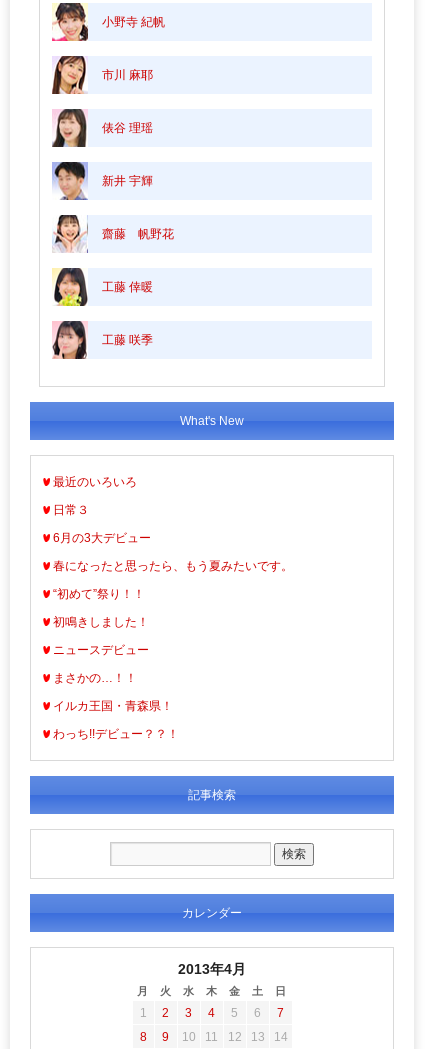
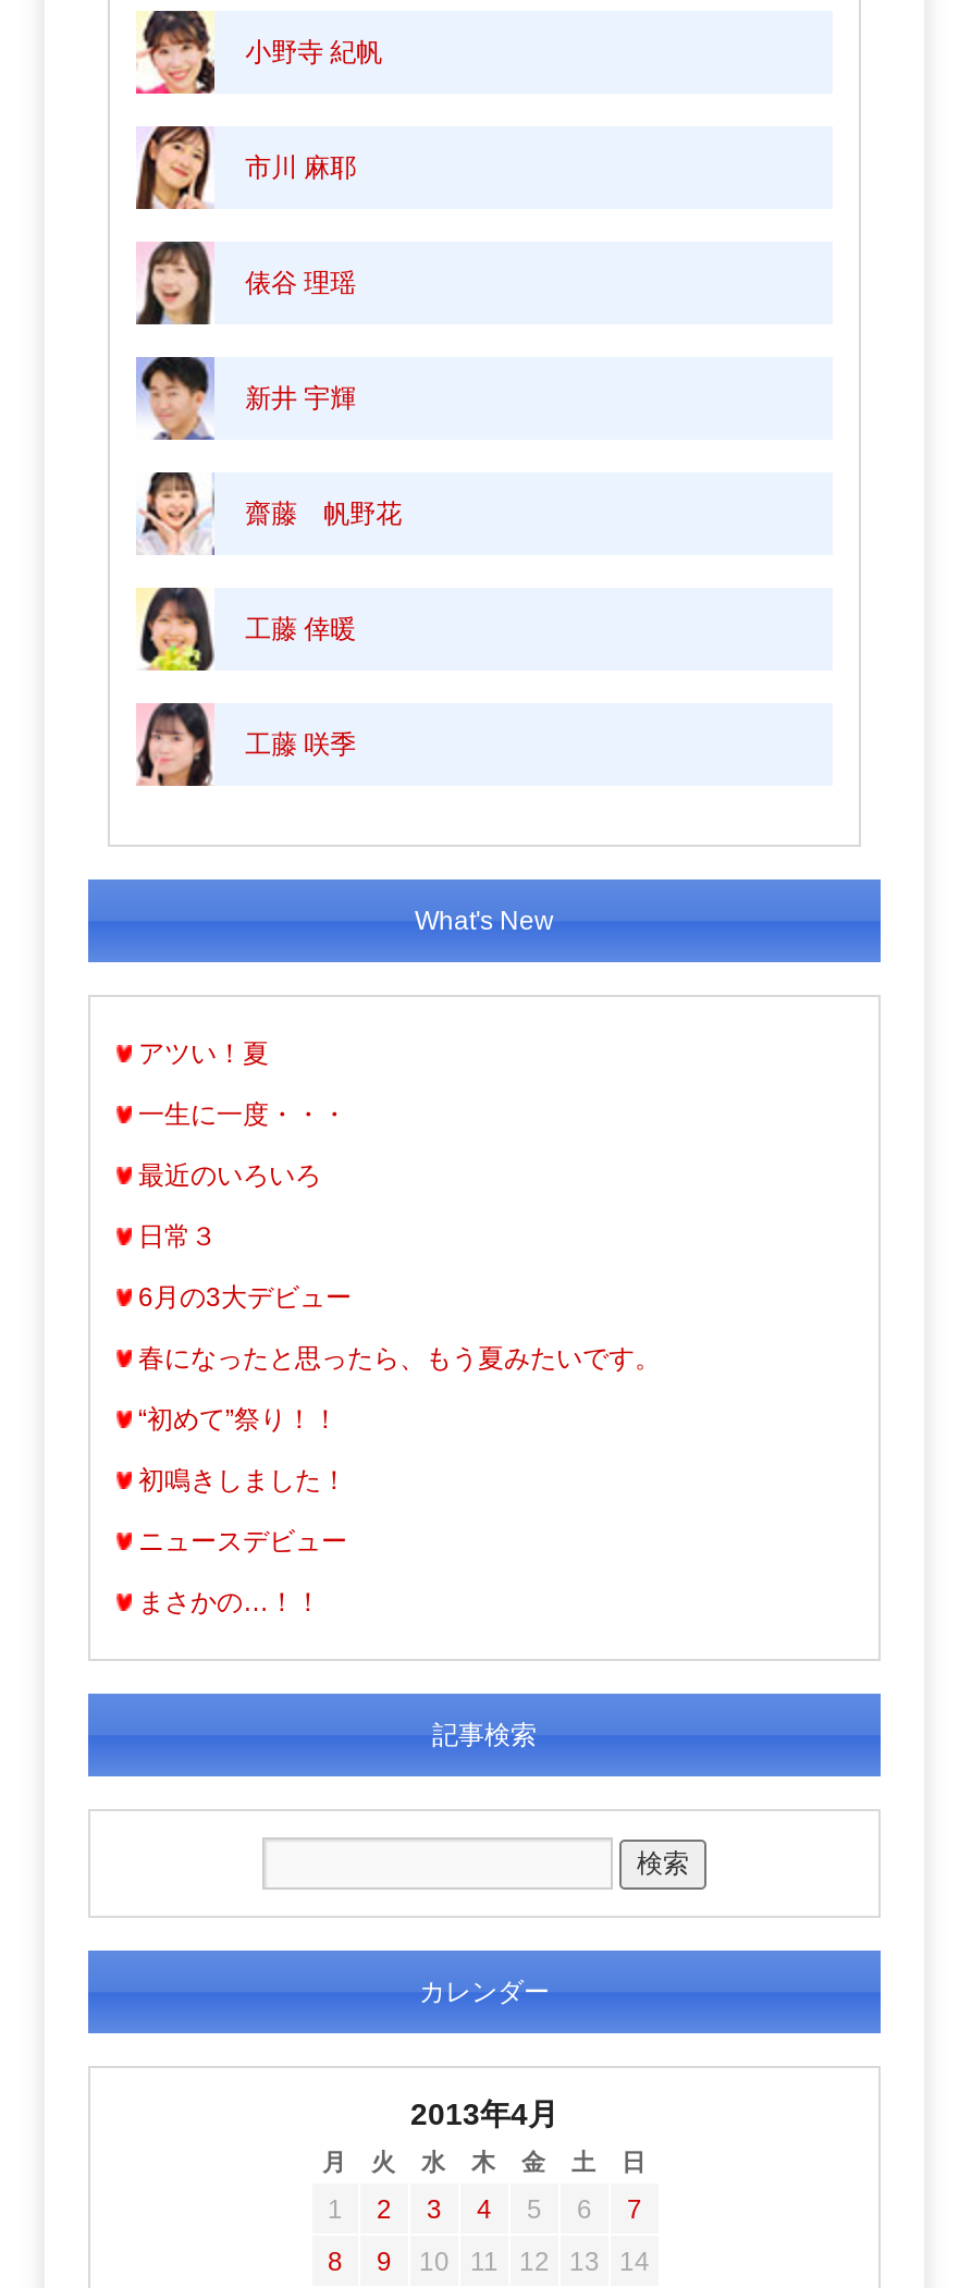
none -> [138,1039,347,1131] アツい！夏 | 一生に一度・・・
moved [53,475,293,685] -> [138,1161,661,1618]: 最近のいろいろ | 日常３ | 6月の3大デビュー | 春になったと思ったら、もう夏みたいです。 | “初めて”祭り！！ | 初鳴きしました！ | ニュースデビュー | まさかの…！！
[53,699,179,741] イルカ王国・青森県！ | わっち!!デビュー？？！ -> none

